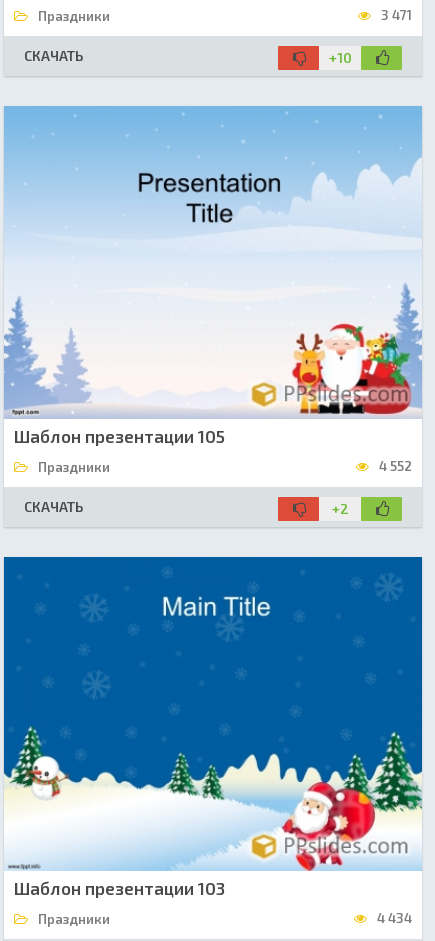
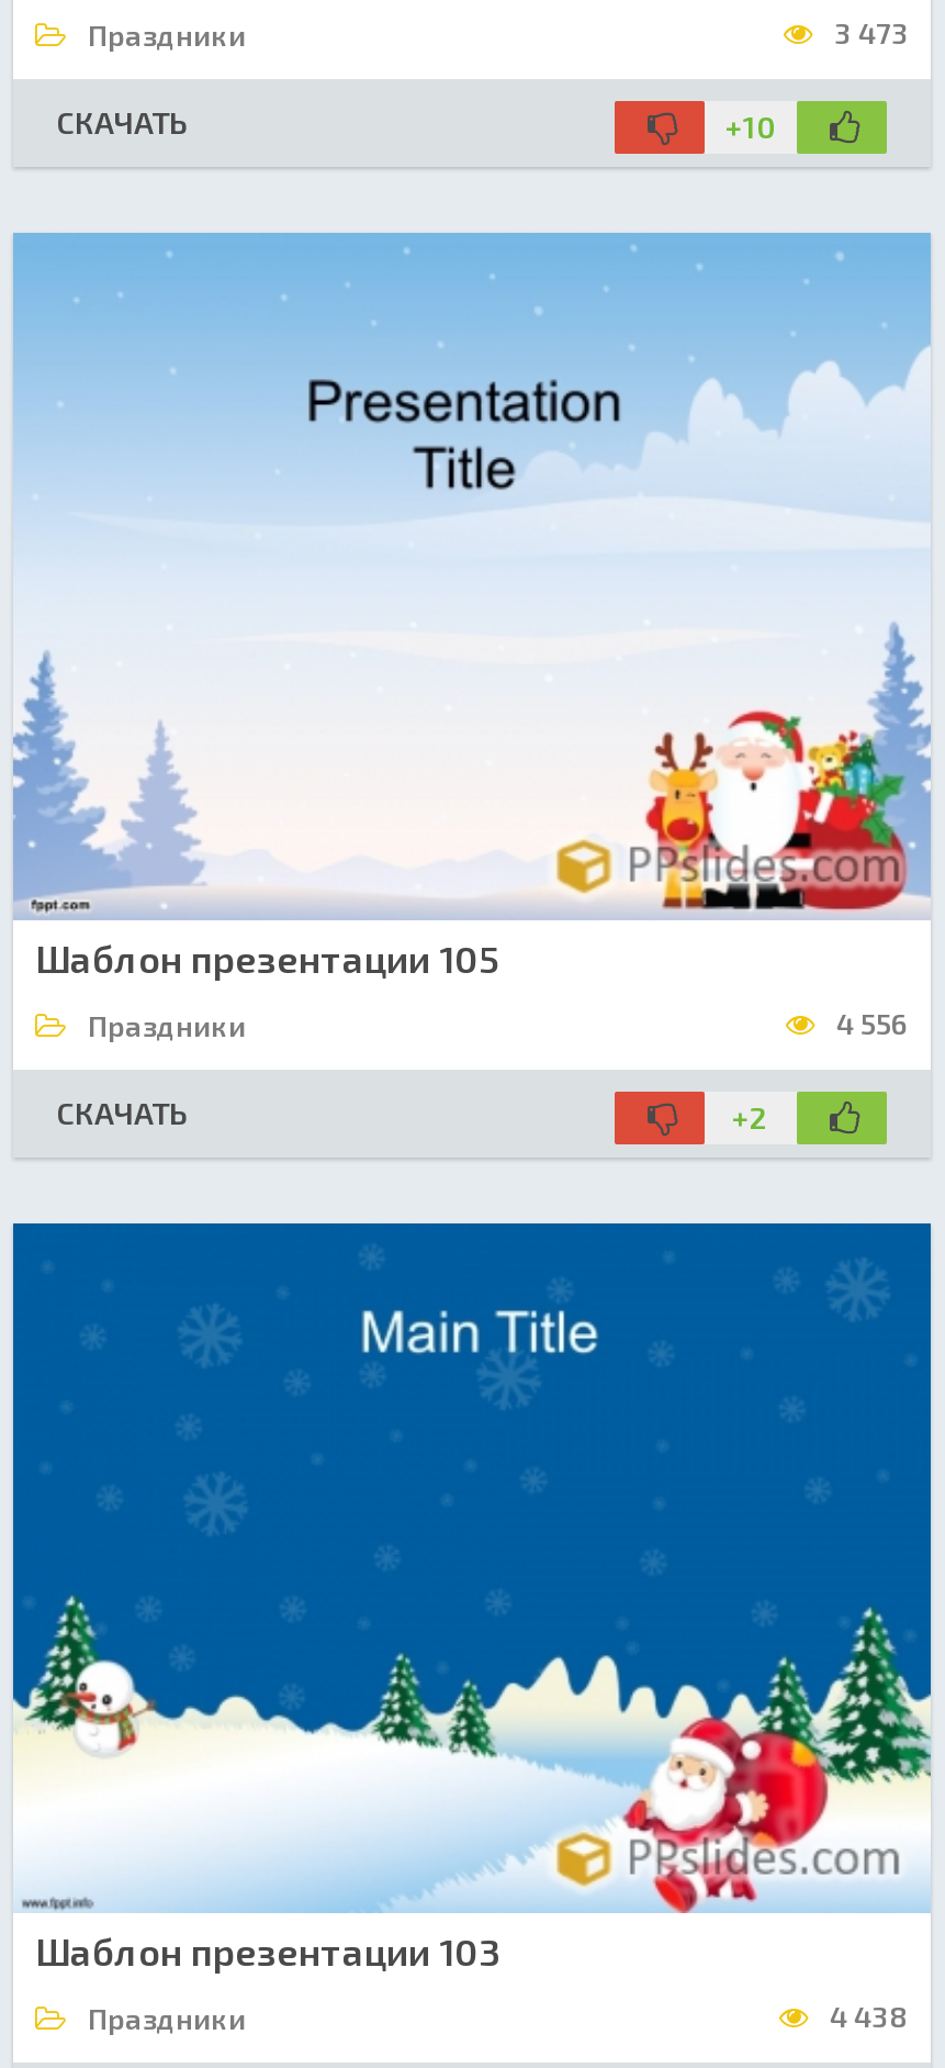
[378,6,412,22] 3 471 -> [828,14,909,49] 3 473
[376,458,412,474] 4 552 -> [830,1006,909,1041] 4 556
[374,909,412,925] 4 434 -> [823,1998,909,2033] 4 438

